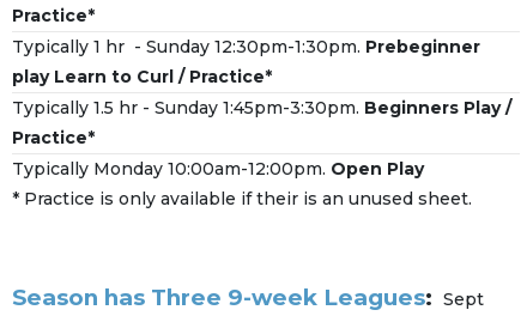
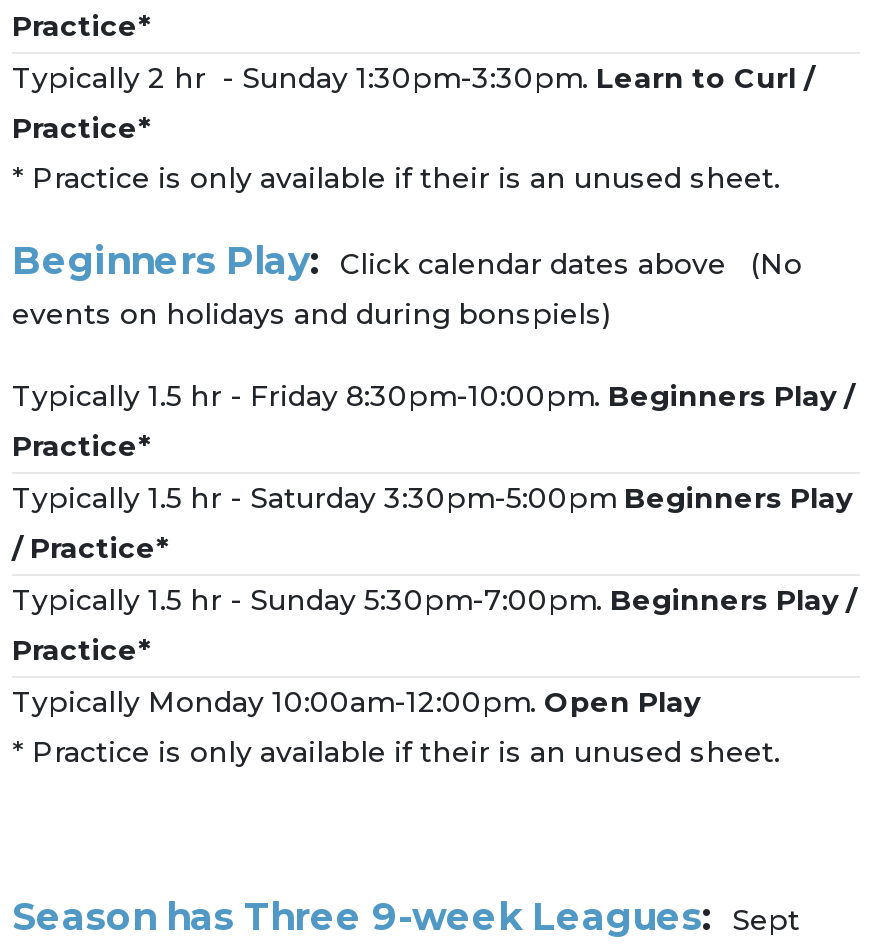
[12,36,511,118] Typically 1 hr - Sunday 12:30pm-1:30pm. Prebeginner | play Learn to Curl / Practice* | Typically 1.5 hr - Sunday 1:45pm-3:30pm. Beginners Play / -> [12,60,856,618] Typically 2 hr - Sunday 1:30pm-3:30pm. Learn to Curl / | Practice* | * Practice is only available if their is an unused sheet. | Beginners Play: Click calendar dates above (No | events on holidays and during bonspiels) | Typically 1.5 hr - Friday 8:30pm-10:00pm. Beginners Play / | Practice* | Typically 1.5 hr - Saturday 3:30pm-5:00pm Beginners Play | / Practice* | Typically 1.5 hr - Sunday 5:30pm-7:00pm. Beginners Play /

